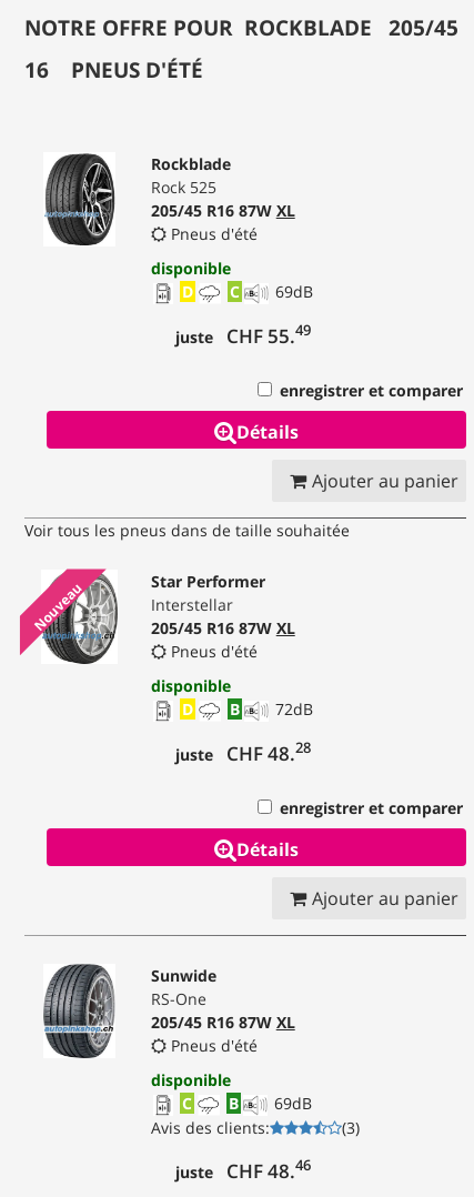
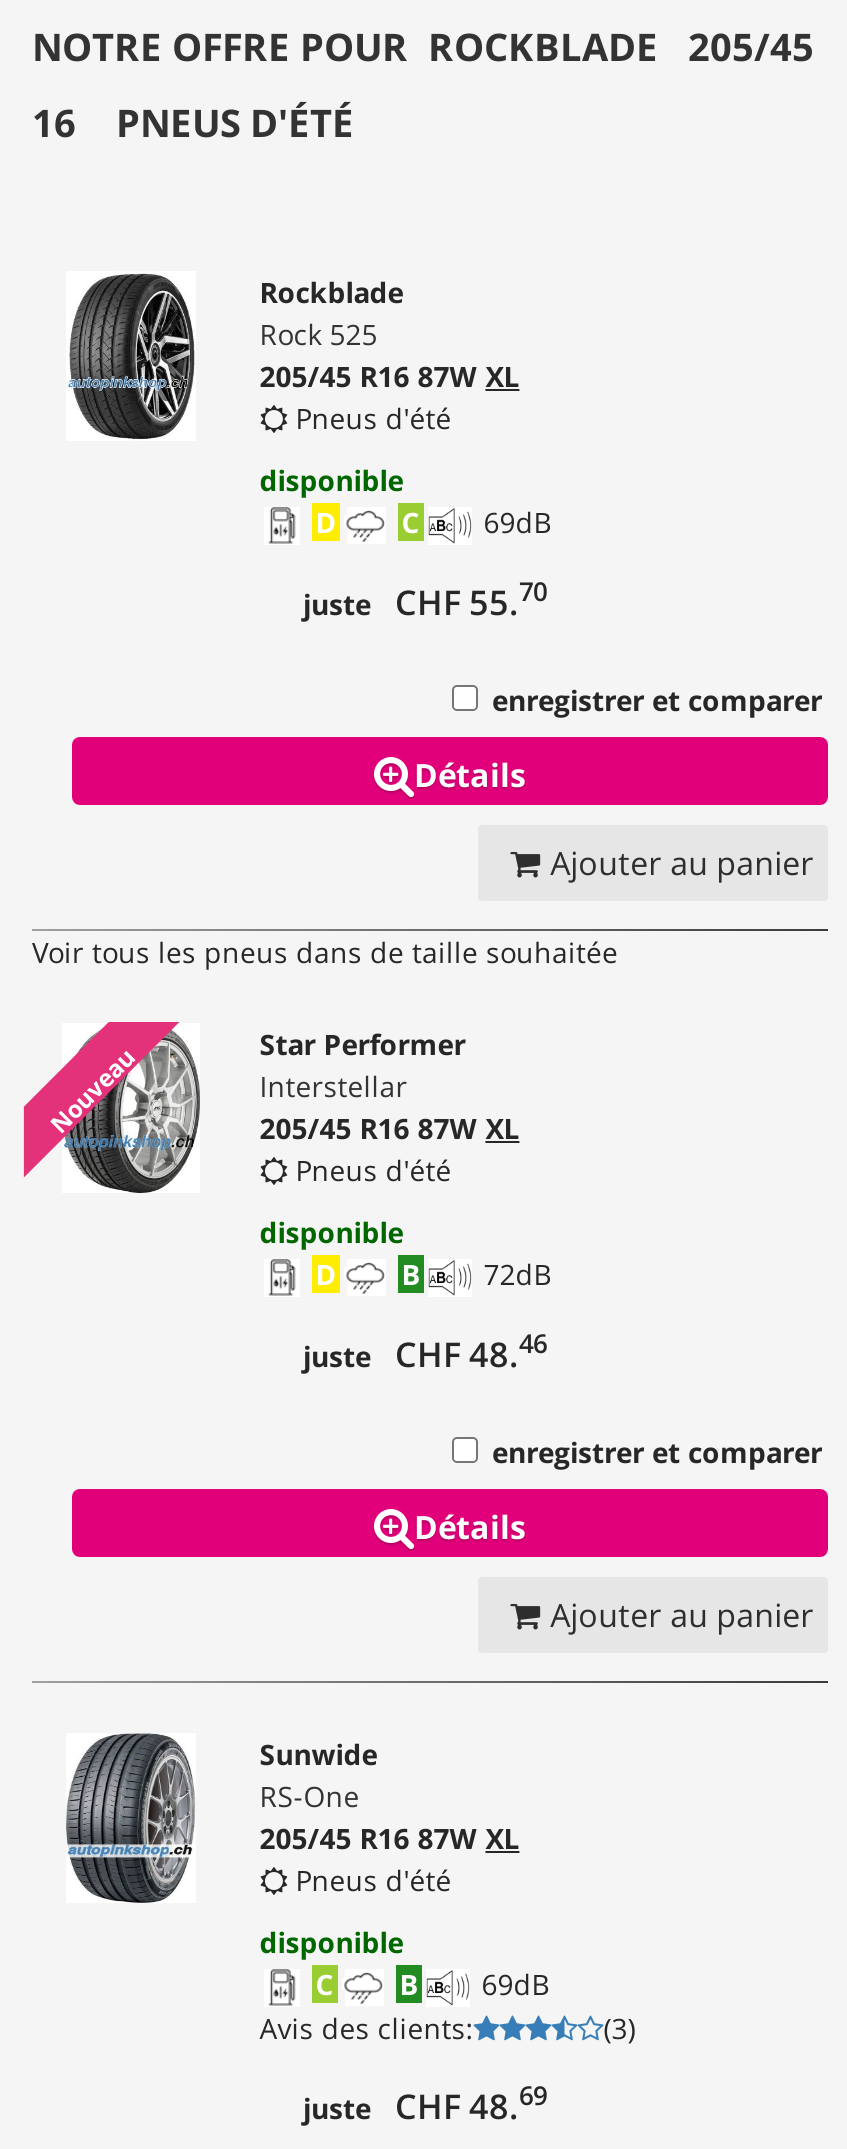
[175,320,310,348] juste CHF 55.49 -> [303,574,547,625] juste CHF 55.70
[175,738,310,766] juste CHF 48.28 -> [303,1326,547,1376] juste CHF 48.46
[175,1155,310,1183] juste CHF 48.46 -> [303,2077,547,2128] juste CHF 48.69

